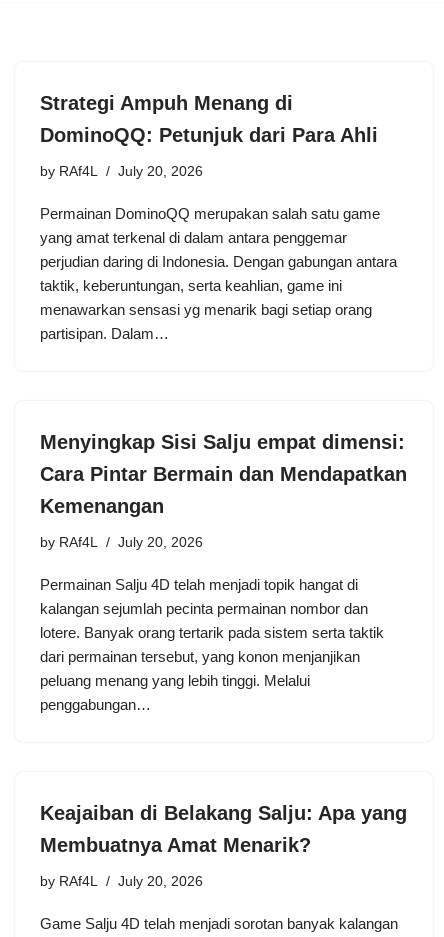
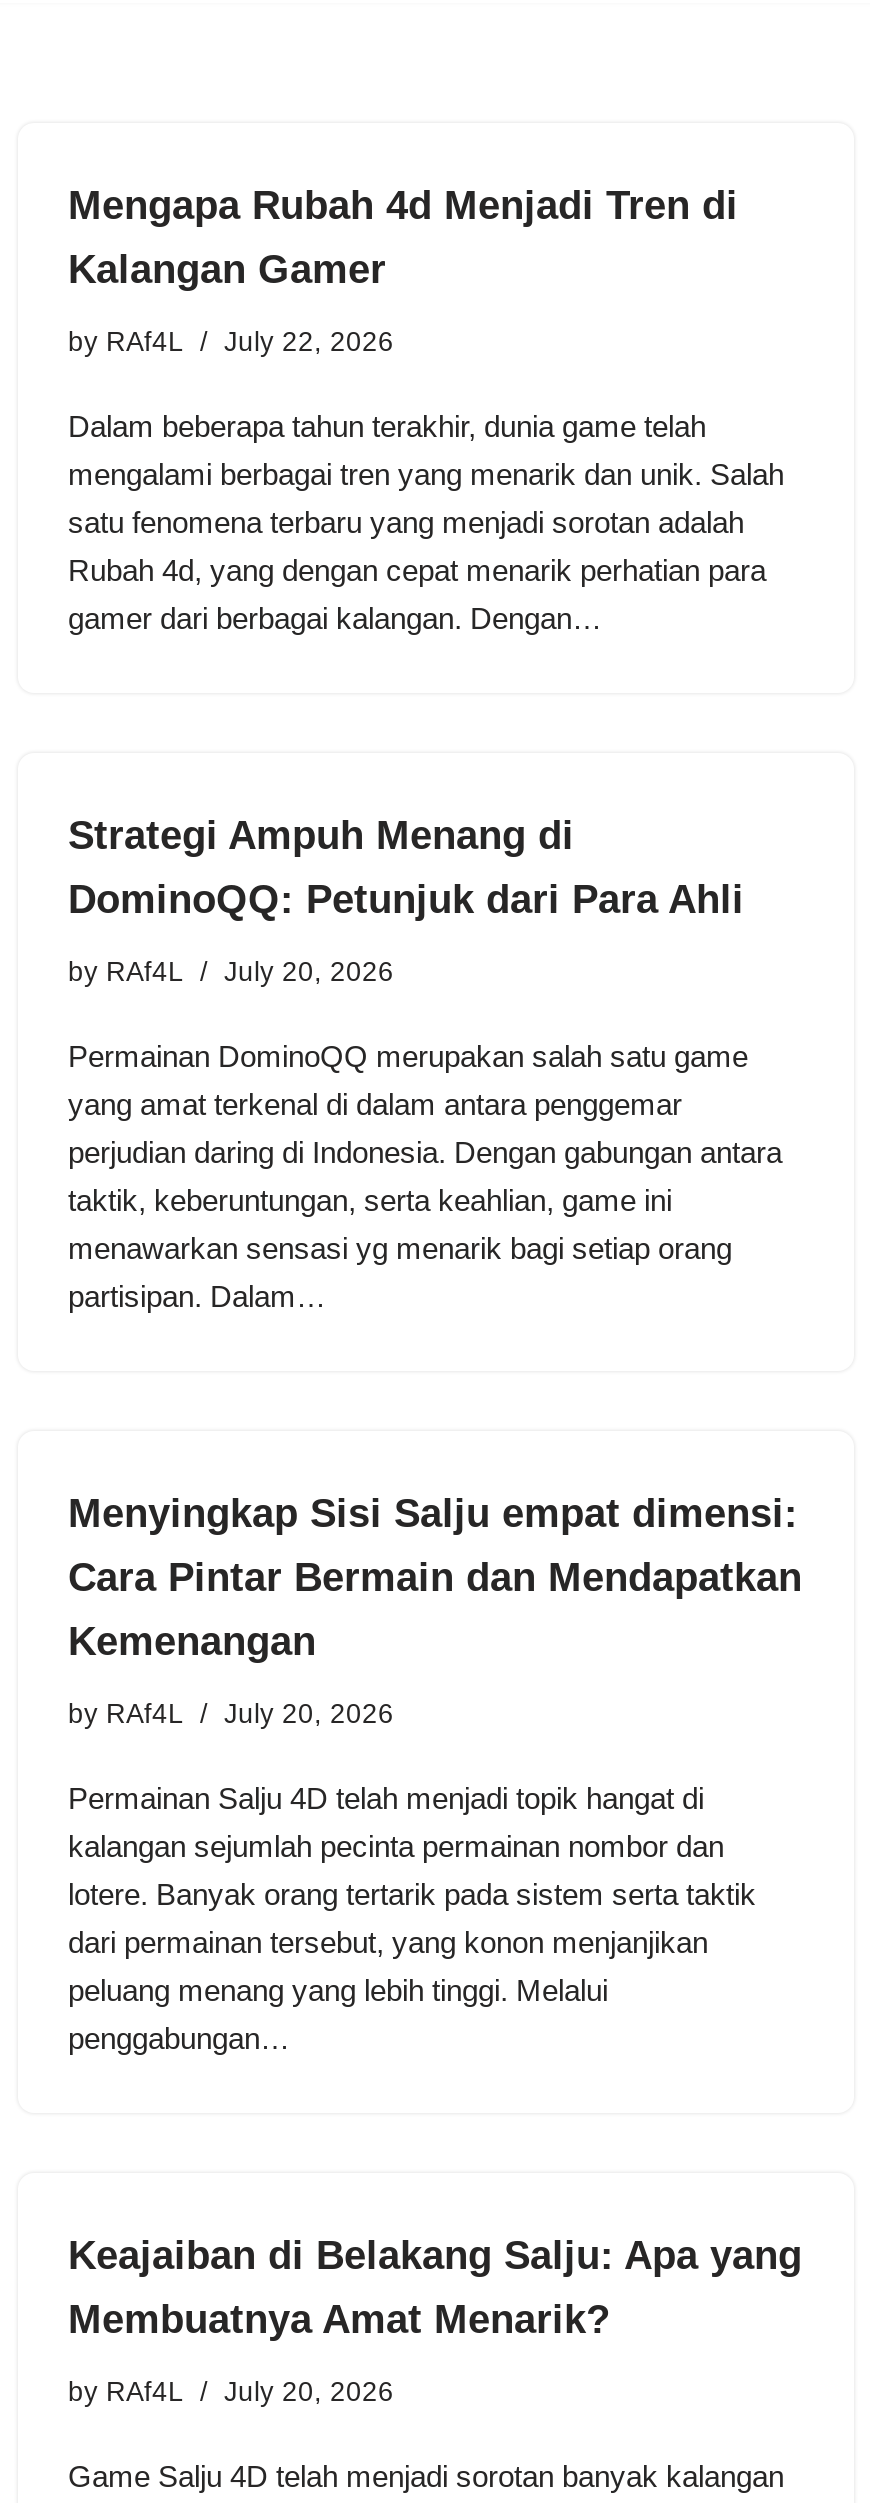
none -> [68,183,784,635] Mengapa Rubah 4d Menjadi Tren di | Kalangan Gamer | by RAf4L | July 22, 2026 | Dalam beberapa tahun terakhir, dunia game telah | mengalami berbagai tren yang menarik dan unik. Salah | satu fenomena terbaru yang menjadi sorotan adalah | Rubah 4d, yang dengan cepat menarik perhatian para | gamer dari berbagai kalangan. Dengan…

